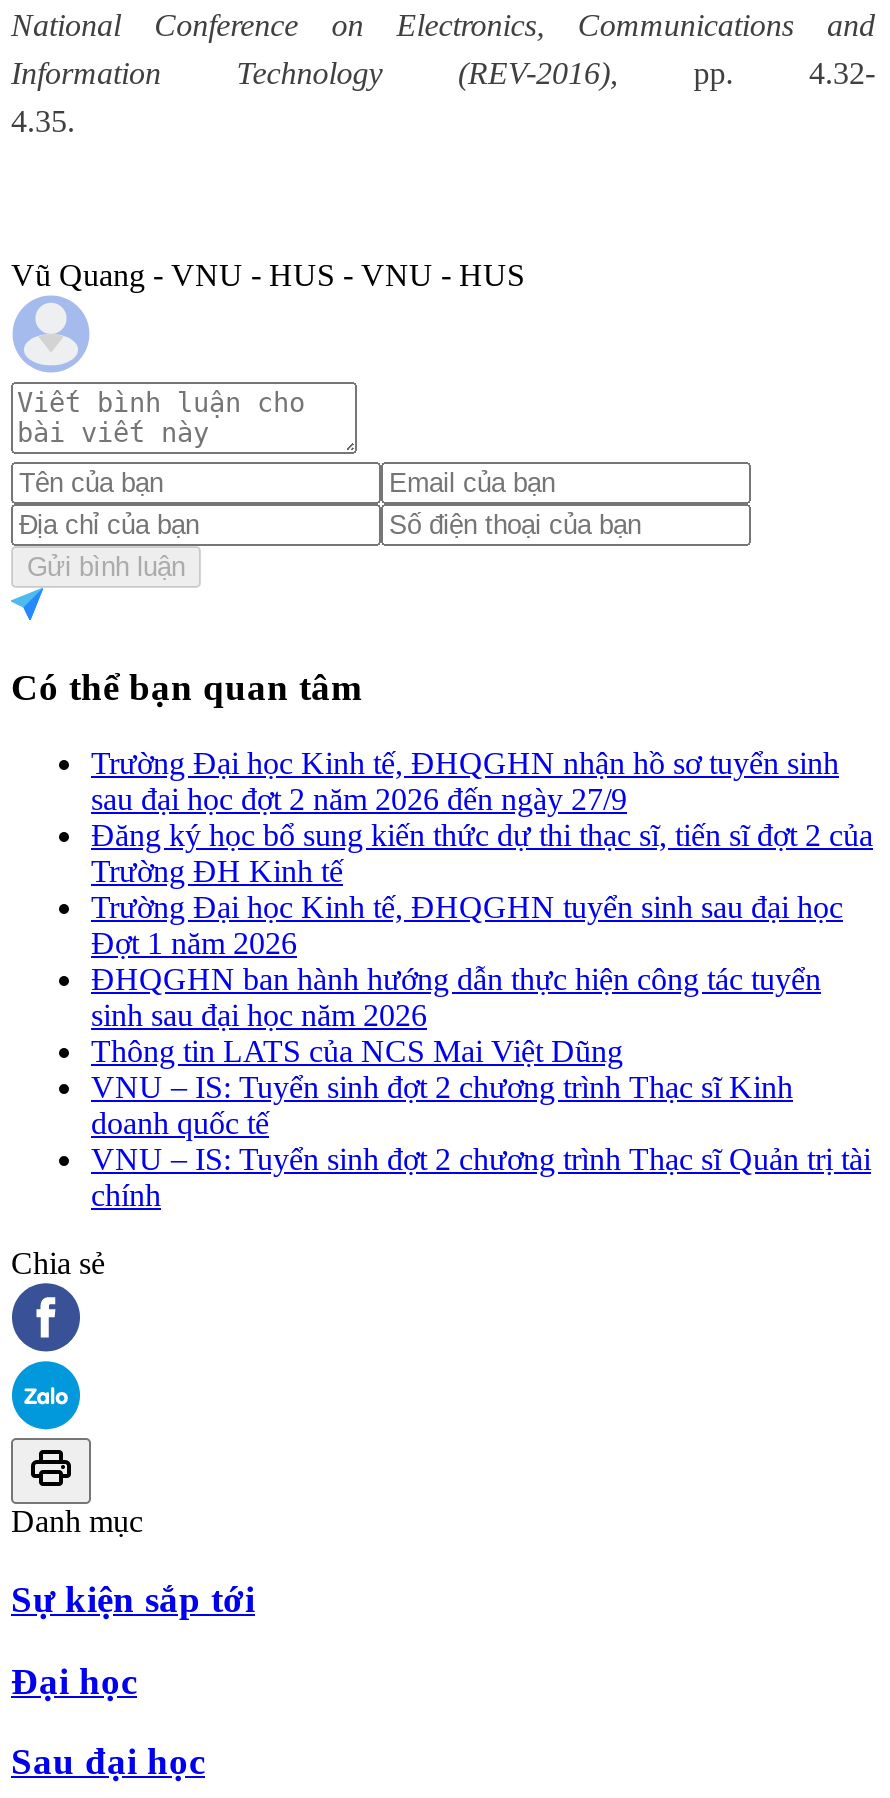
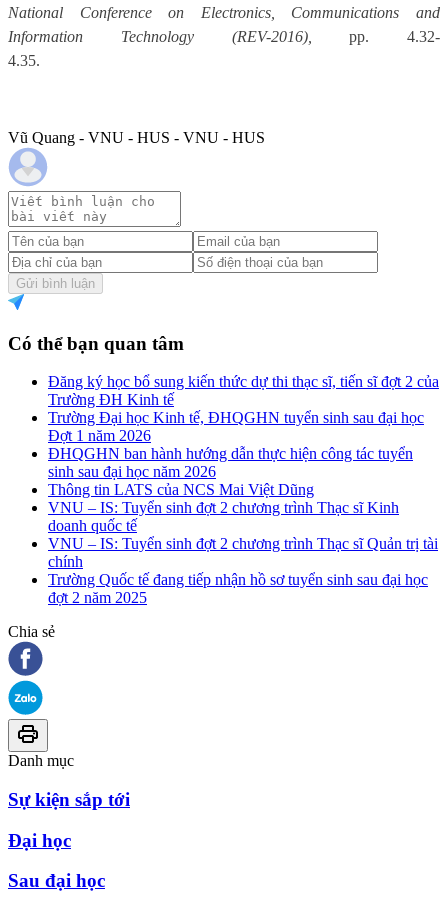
[91,746,839,816] Trường Đại học Kinh tế, ĐHQGHN nhận hồ sơ tuyển sinh | sau đại học đợt 2 năm 2026 đến ngày 27/9 -> none
moved [91,818,873,1212] -> [48,373,439,570]: Đăng ký học bổ sung kiến thức dự thi thạc sĩ, tiến sĩ đợt 2 của | Trường ĐH Kinh tế | Trường Đại học Kinh tế, ĐHQGHN tuyển sinh sau đại học | ... | VNU – IS: Tuyển sinh đợt 2 chương trình Thạc sĩ Quản trị tài | chính
none -> [48,571,428,606] Trường Quốc tế đang tiếp nhận hồ sơ tuyển sinh sau đại học | đợt 2 năm 2025

